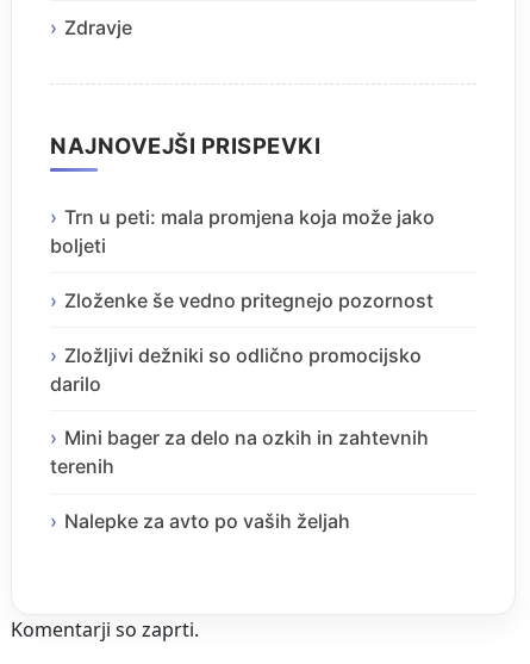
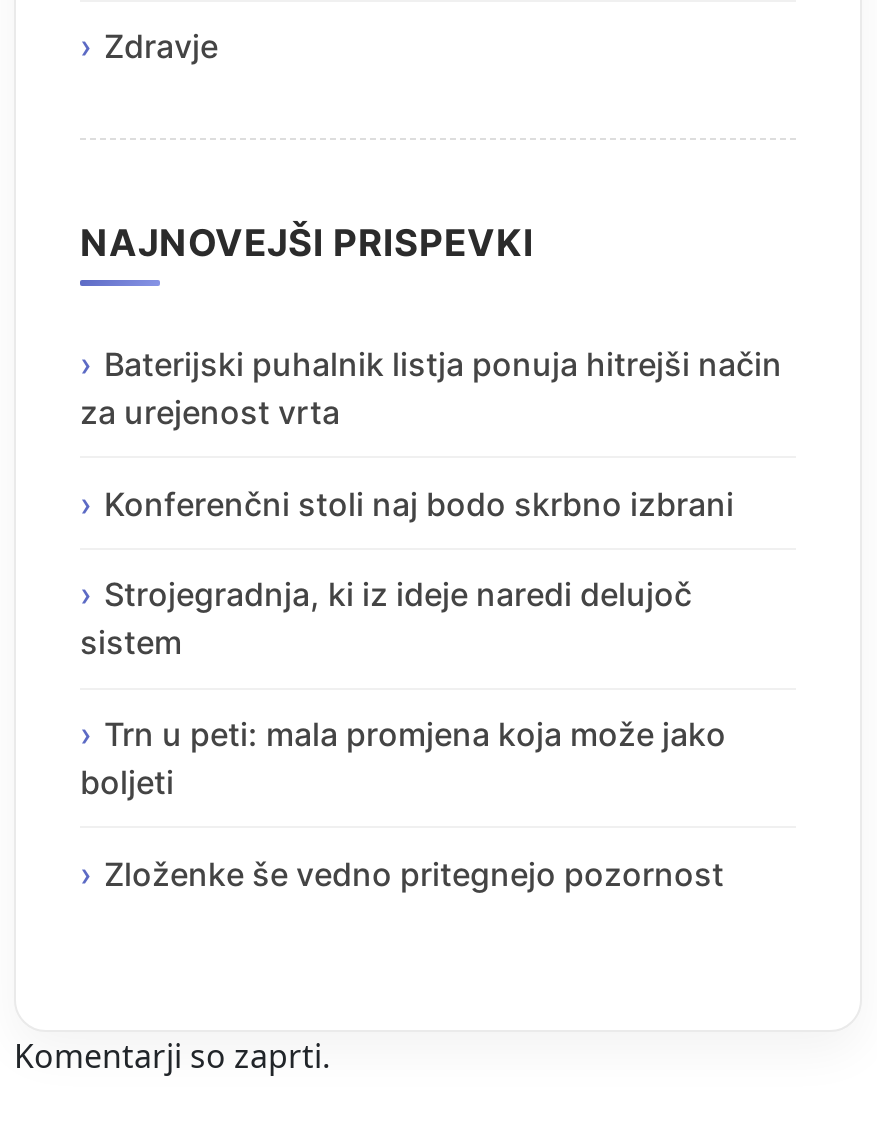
none -> [80,344,782,663] Baterijski puhalnik listja ponuja hitrejši način | za urejenost vrta | Konferenčni stoli naj bodo skrbno izbrani | Strojegradnja, ki iz ideje naredi delujoč | sistem
moved [50,205,435,312] -> [80,715,726,894]: Trn u peti: mala promjena koja može jako | boljeti | Zloženke še vedno pritegnejo pozornost
[50,343,429,533] Zložljivi dežniki so odlično promocijsko | darilo | Mini bager za delo na ozkih in zahtevnih | terenih | Nalepke za avto po vaših željah -> none

